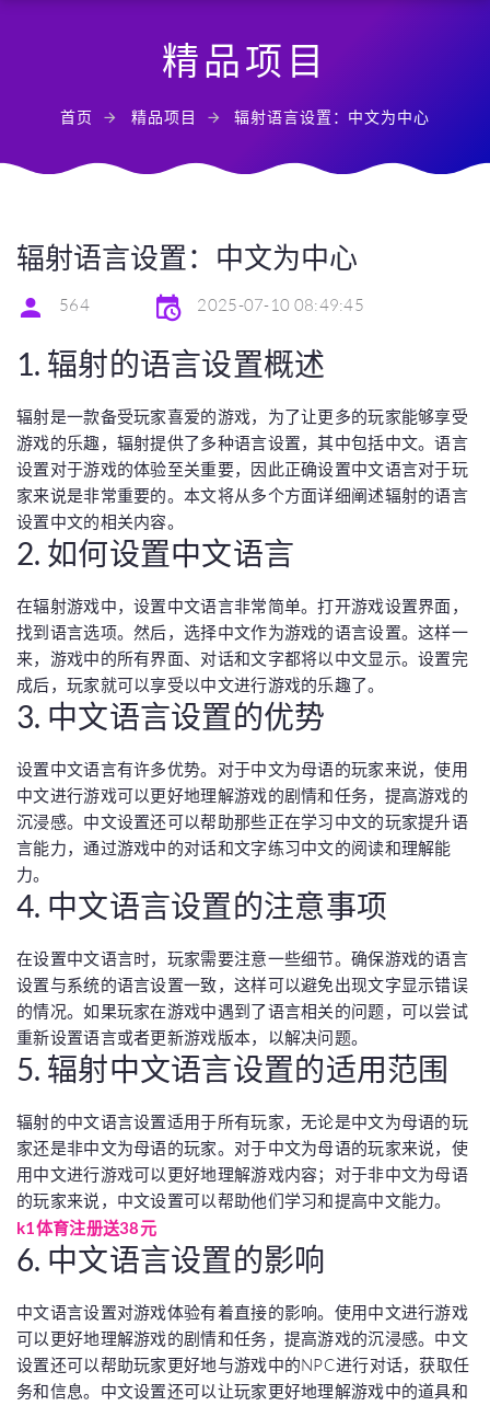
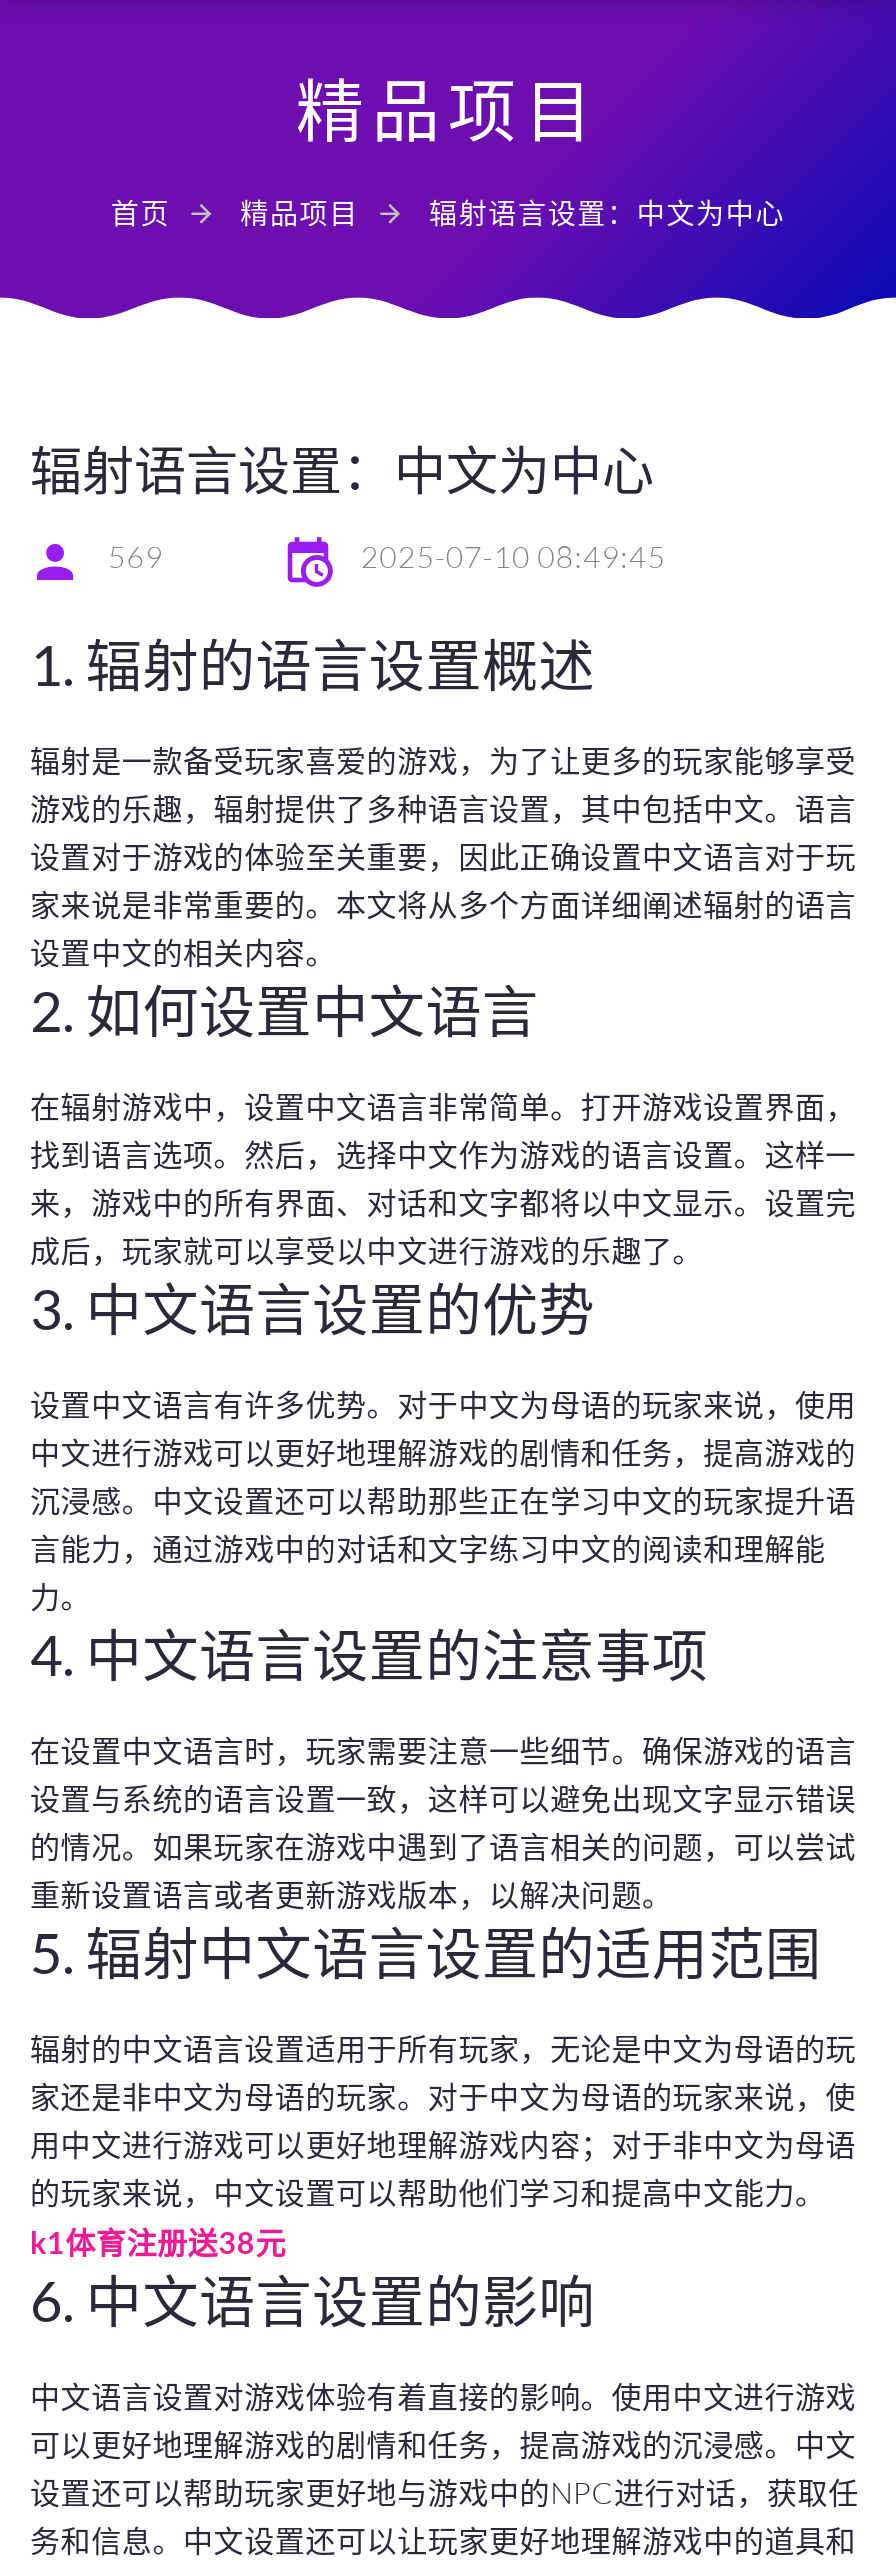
[59,295,90,315] 564 -> [108,538,164,576] 569

